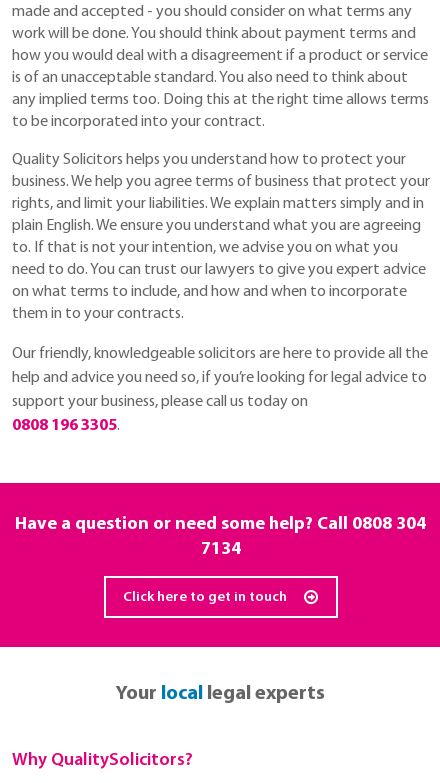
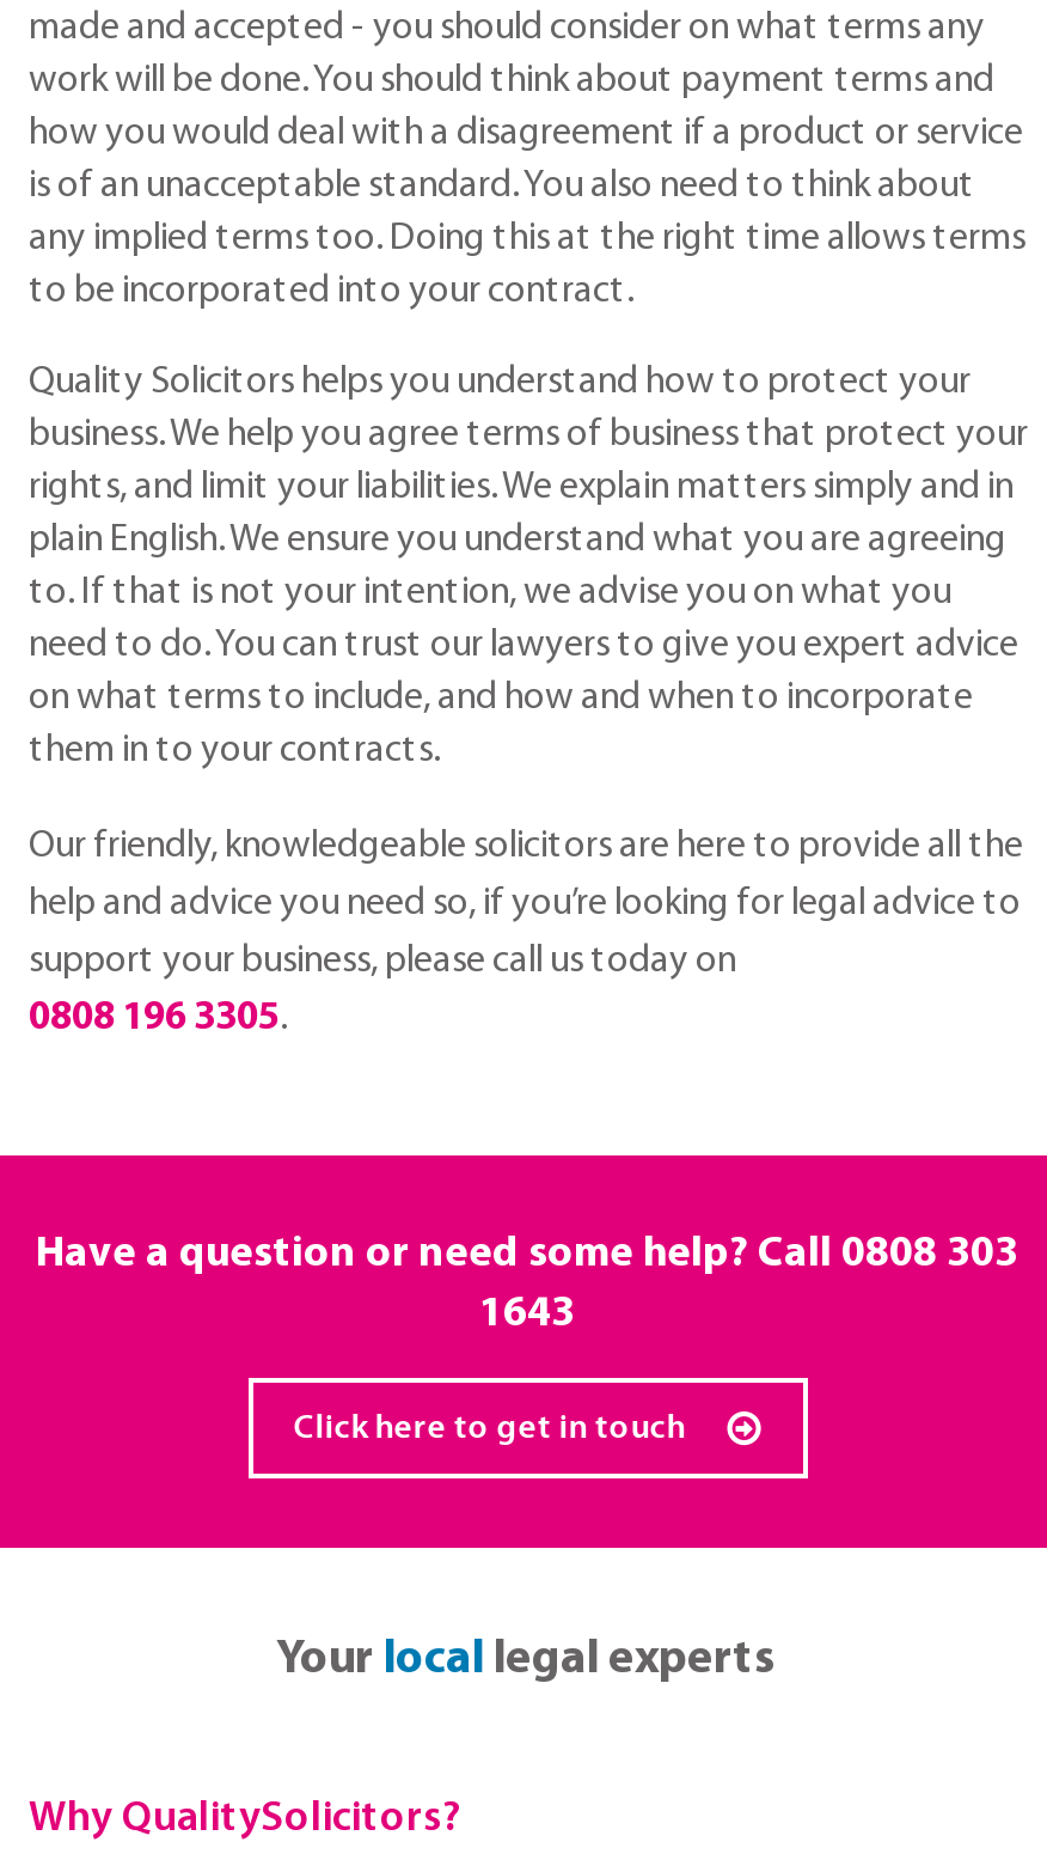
[15,515,426,534] Have a question or need some help? Call 0808 304 -> [36,1232,1018,1277] Have a question or need some help? Call 0808 303
[200,540,240,559] 7134 -> [479,1292,575,1337] 1643

